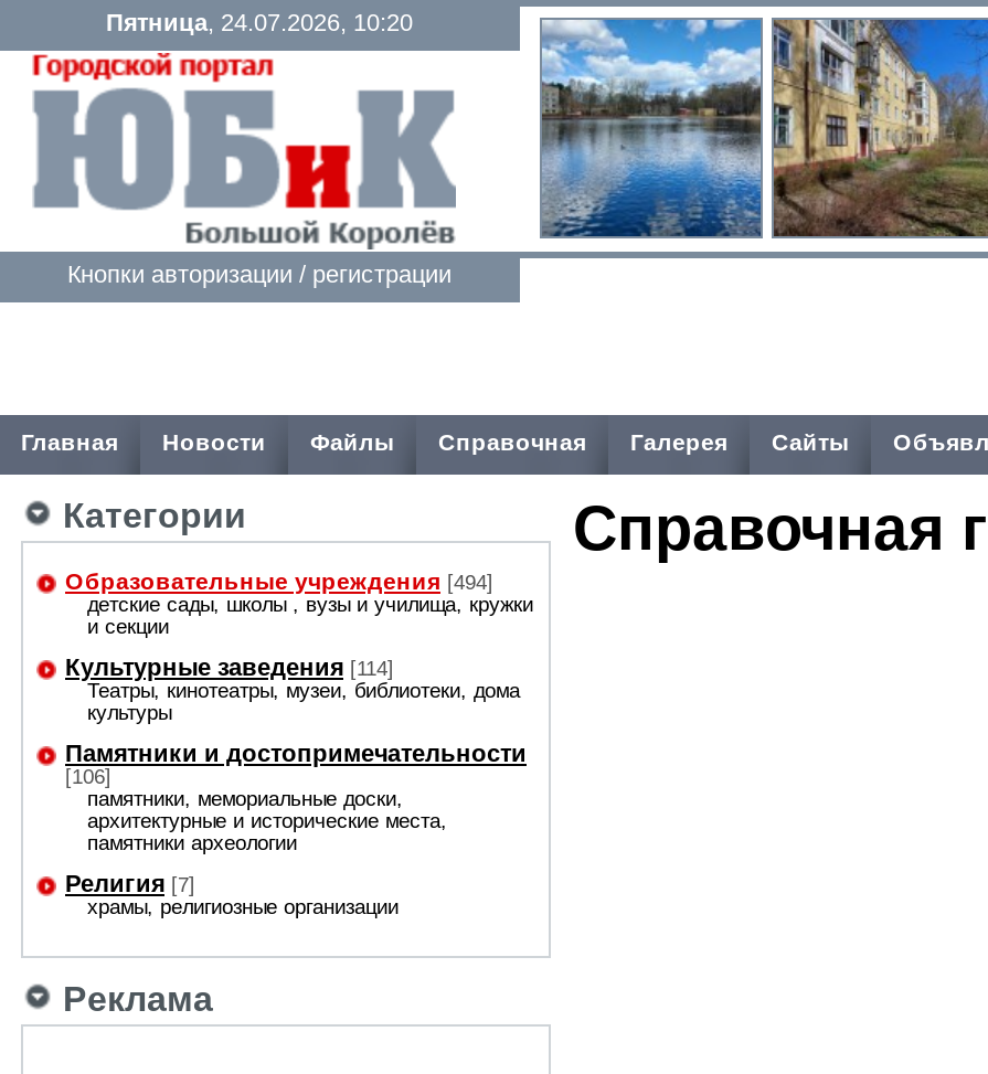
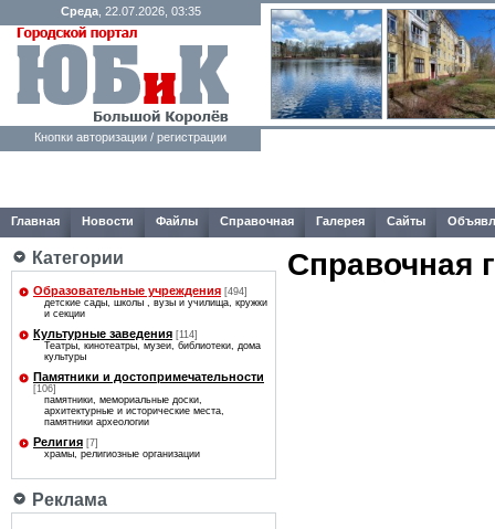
[106,9,413,35] Пятница, 24.07.2026, 10:20 -> [60,4,201,18] Среда, 22.07.2026, 03:35

